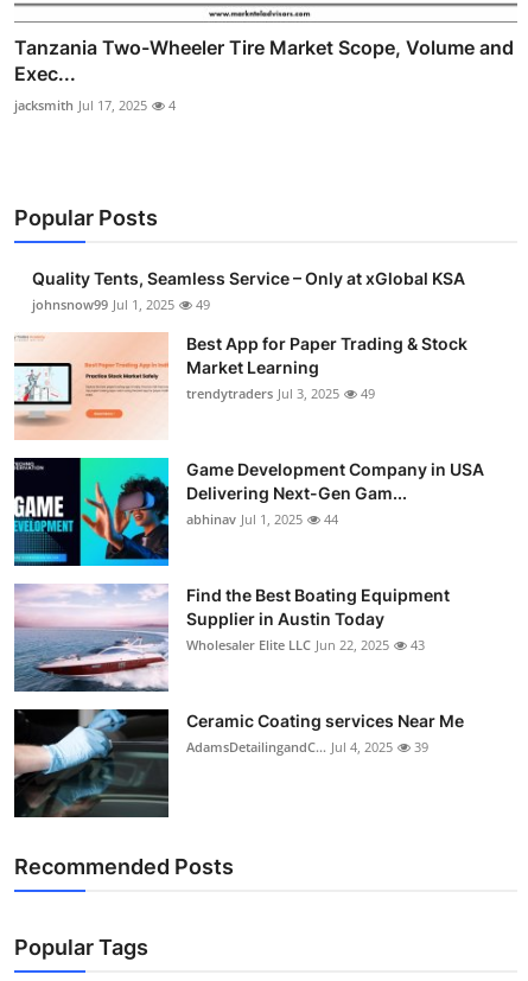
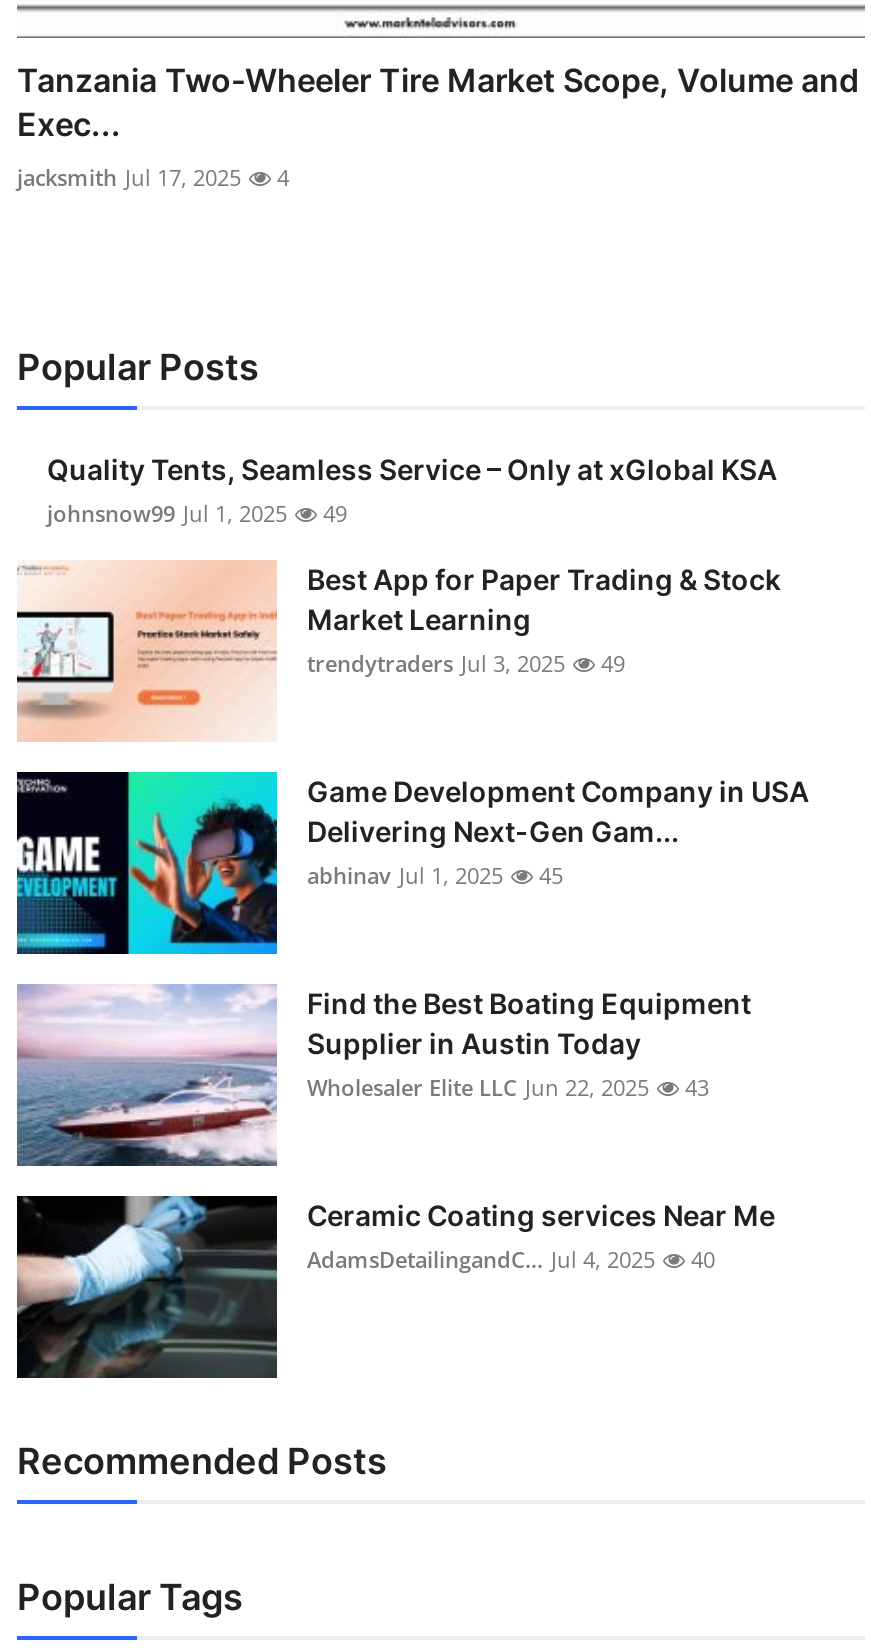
[186,510,338,528] abhinav Jul 1, 2025 44 -> [307,860,563,890] abhinav Jul 1, 2025 45
[186,738,428,756] AdamsDetailingandC... Jul 4, 2025 39 -> [307,1244,715,1274] AdamsDetailingandC... Jul 4, 2025 40

